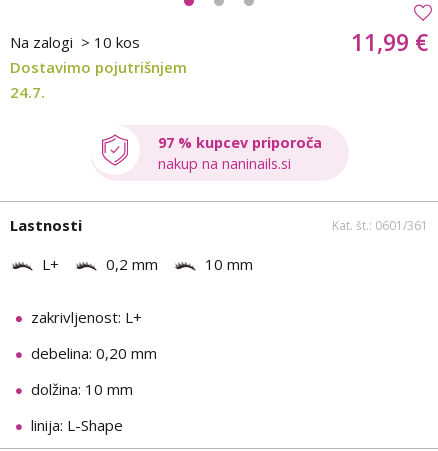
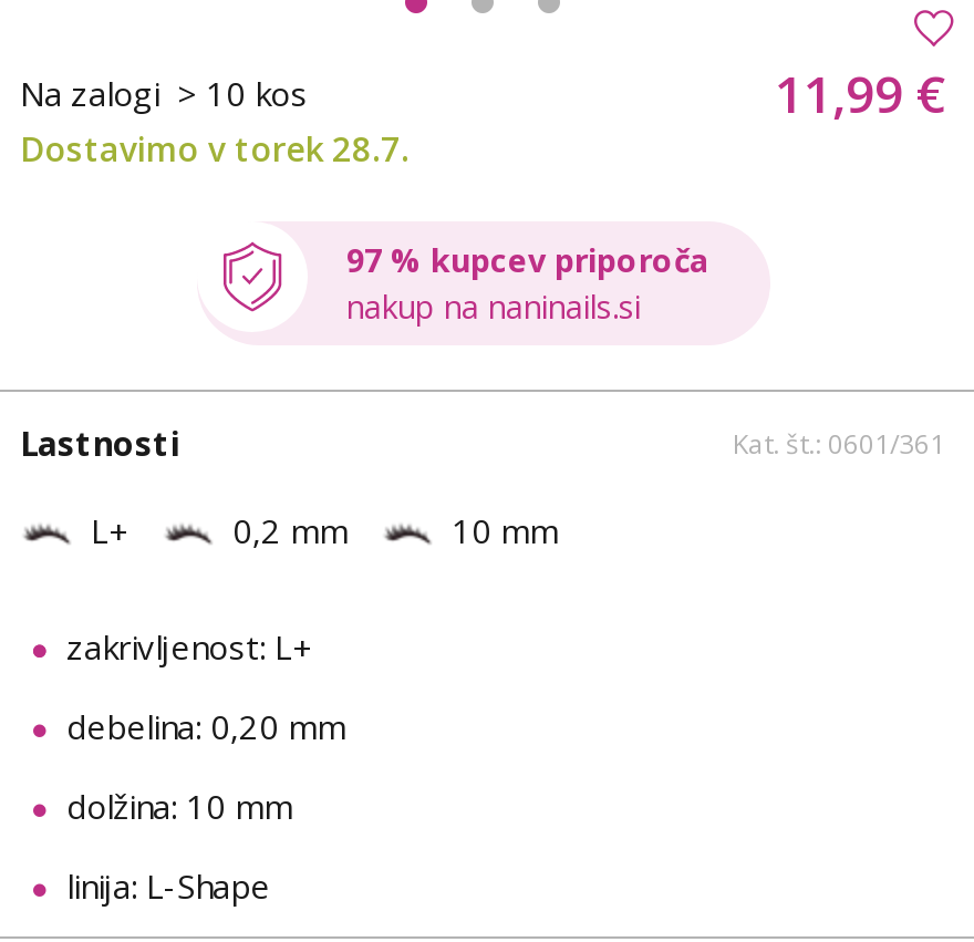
[10,57,187,102] Dostavimo pojutrišnjem | 24.7. -> [20,126,410,170] Dostavimo v torek 28.7.

